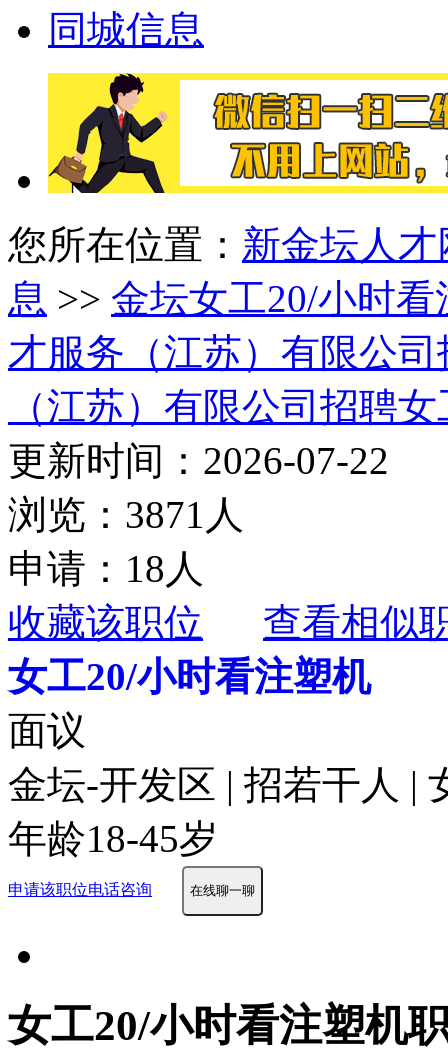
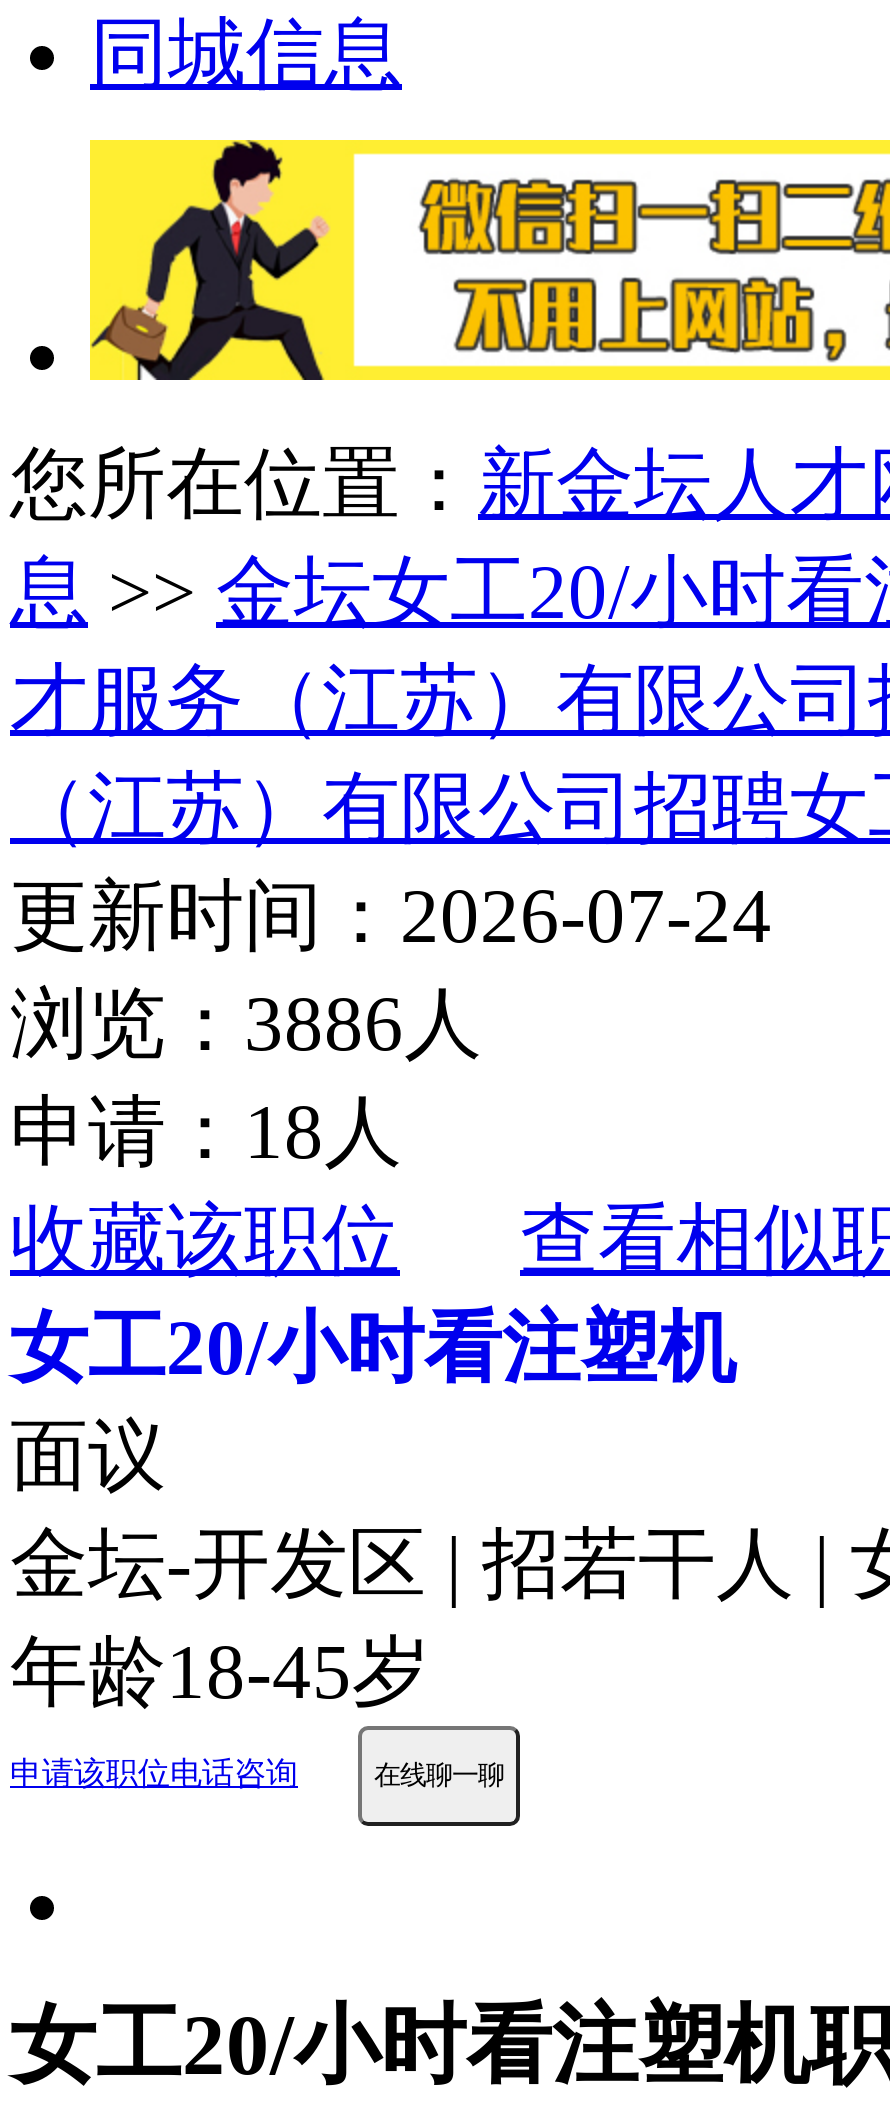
[8,439,389,482] 更新时间：2026-07-22 -> [10,872,772,958] 更新时间：2026-07-24
[8,493,244,536] 浏览：3871人 -> [10,980,482,1066] 浏览：3886人

